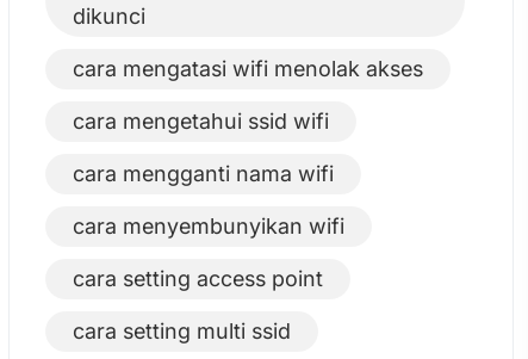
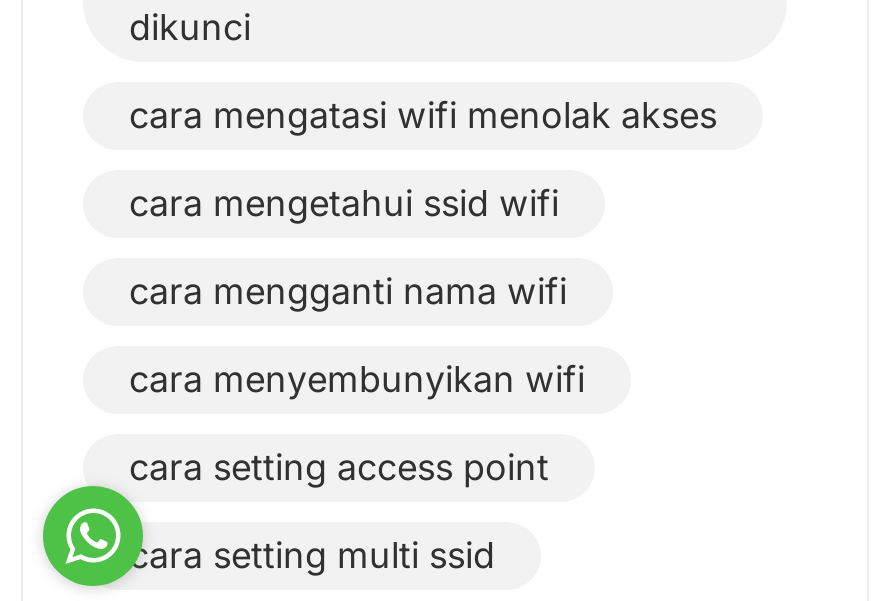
none -> [39,484,145,590] [image]

